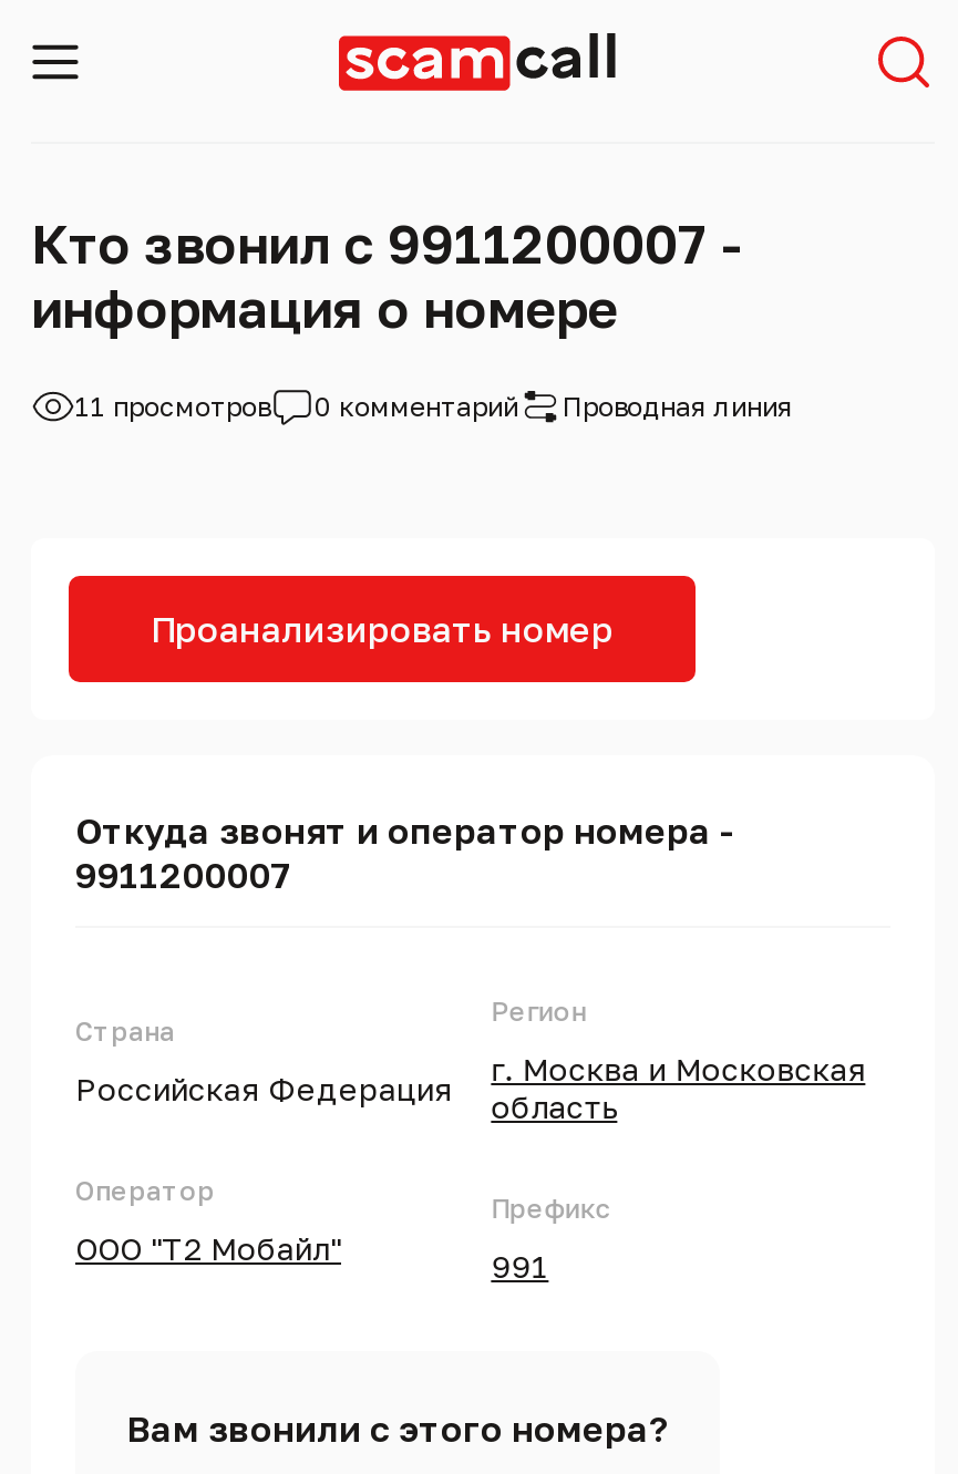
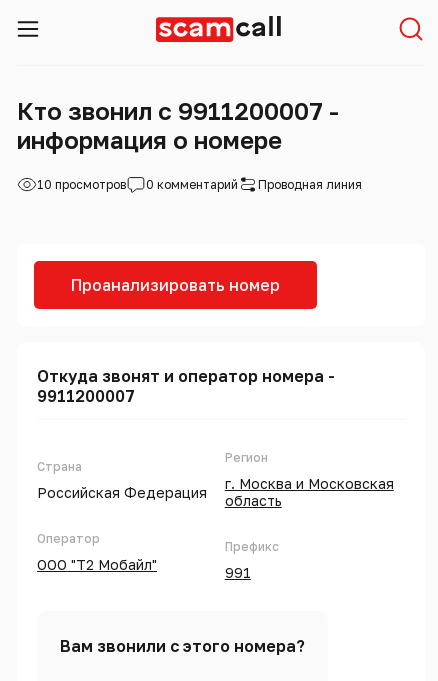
[75,390,270,423] 11 просмотров -> [37,177,126,192] 10 просмотров

